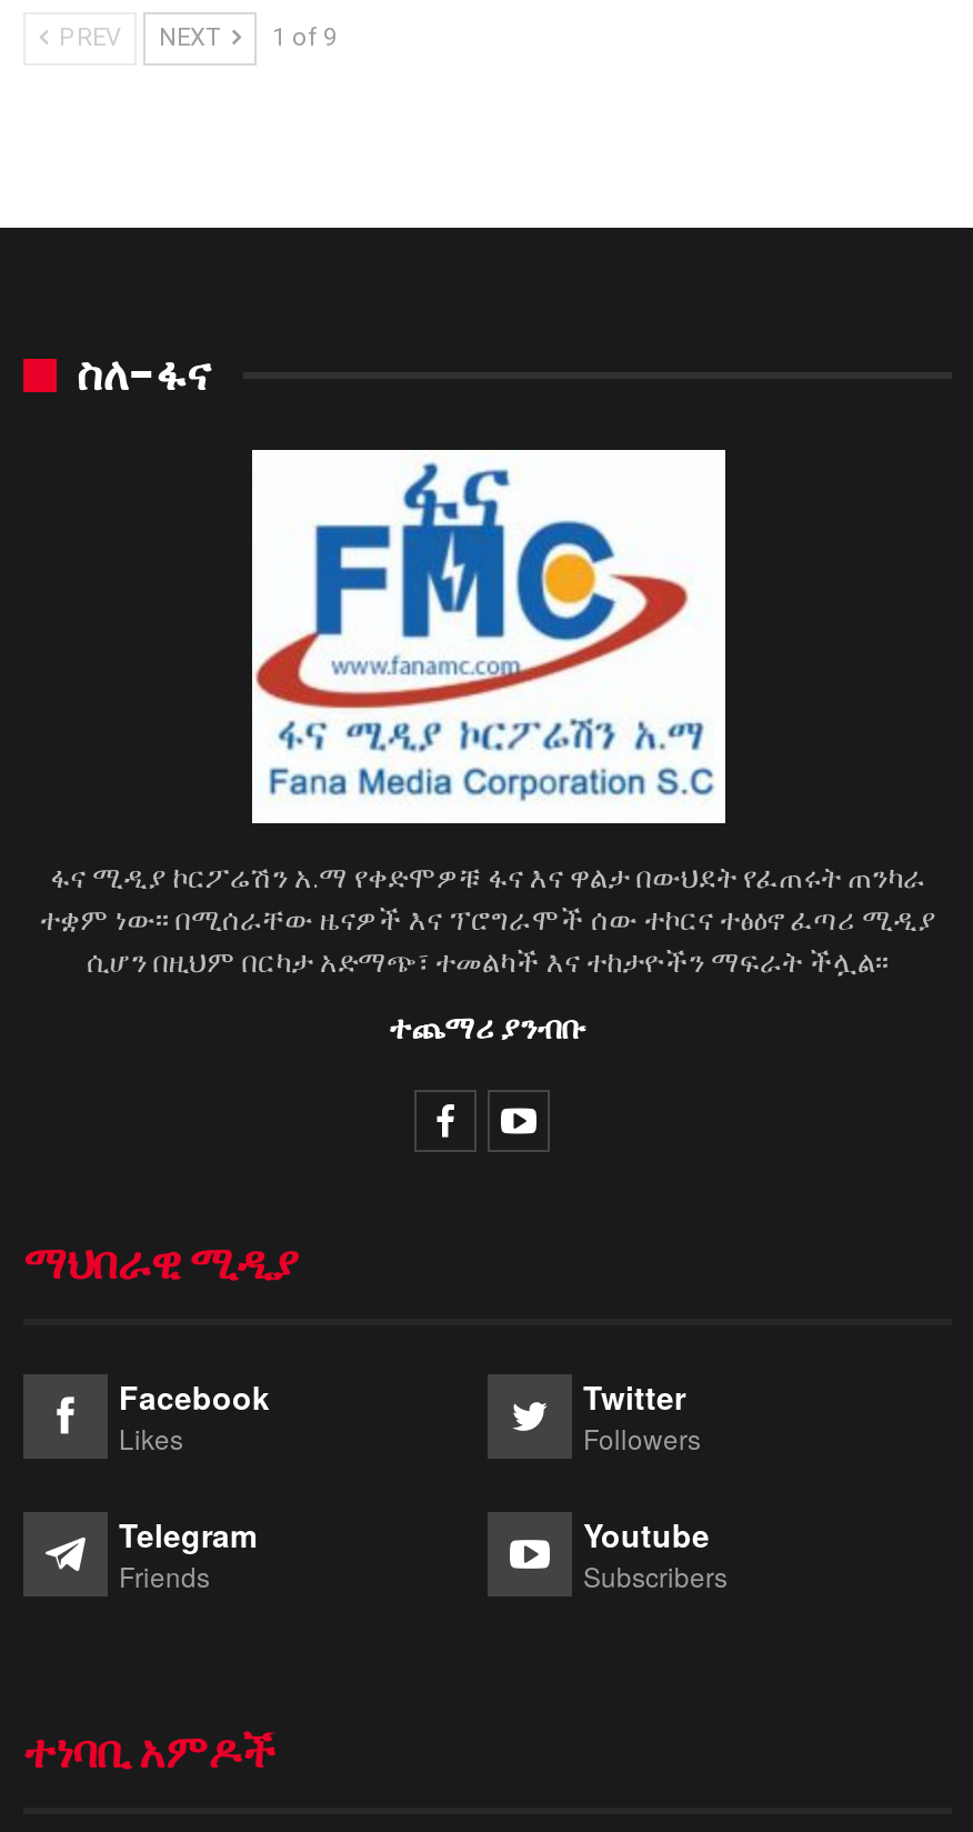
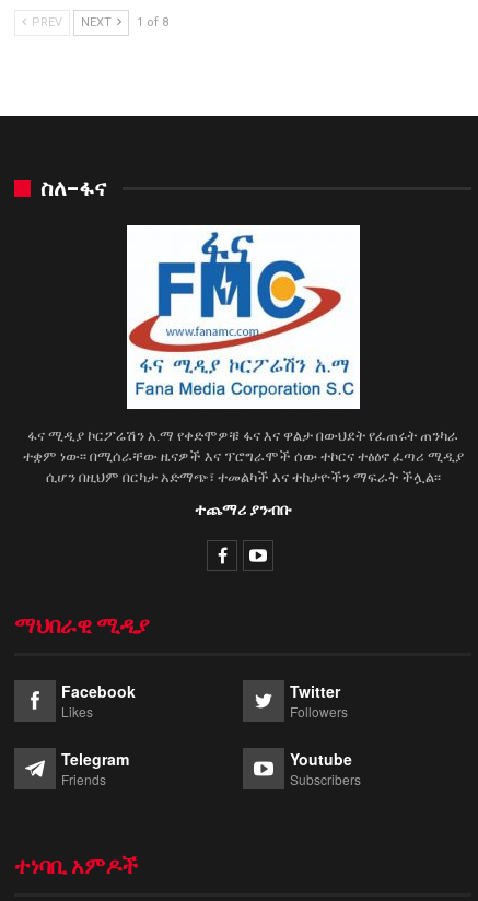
[52,23,337,52] PREV NEXT 1 of 9 -> [28,15,168,29] PREV NEXT 1 of 8

